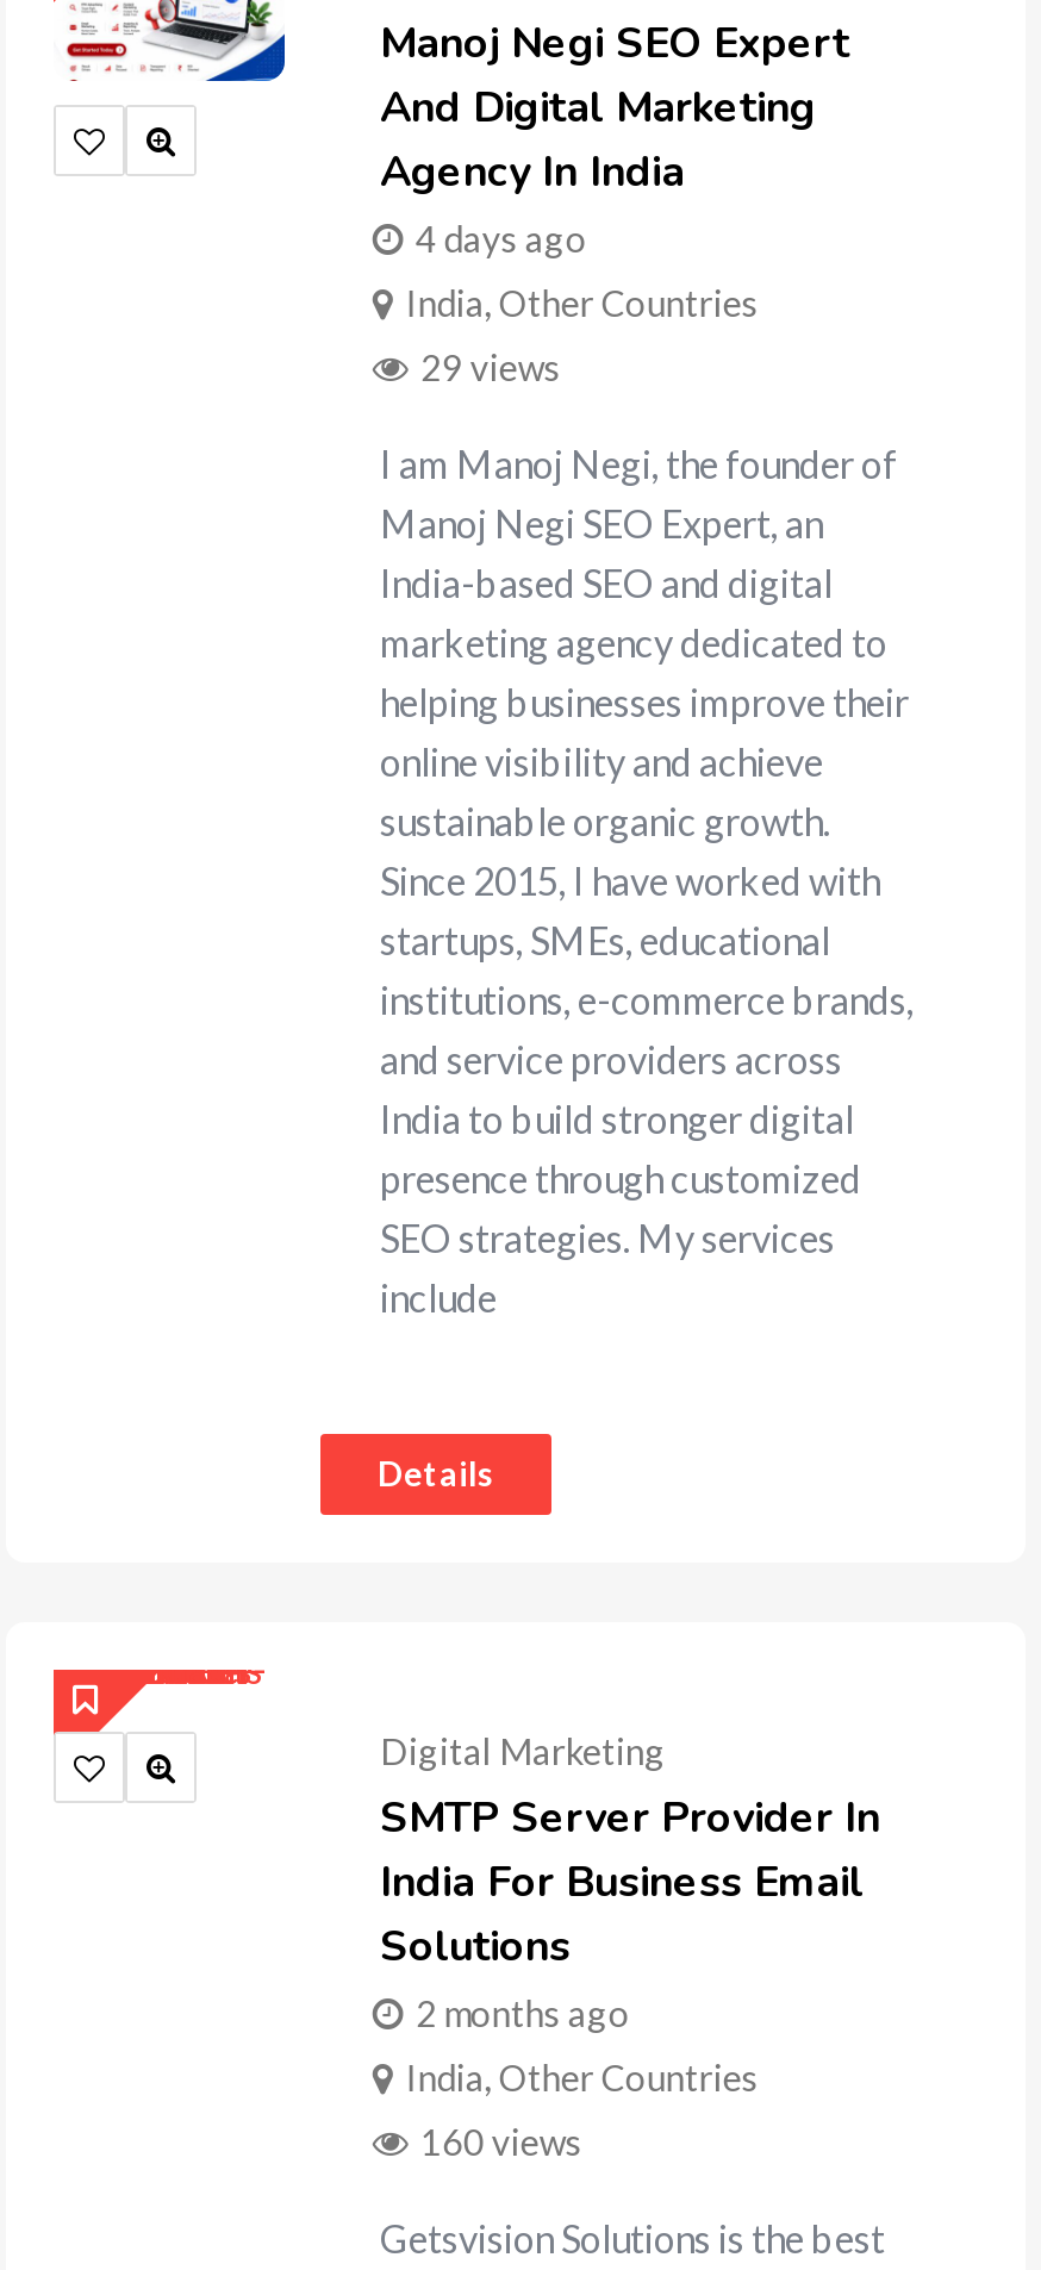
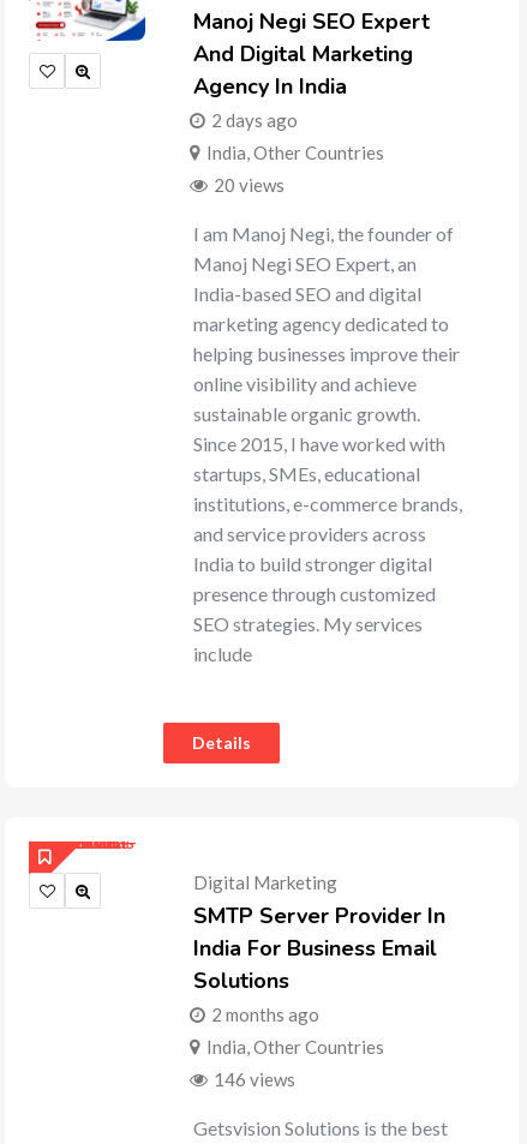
[415,217,587,260] 4 days ago -> [211,109,297,131] 2 days ago
[420,345,561,388] 29 views -> [213,174,284,196] 20 views
[420,2120,582,2163] 160 views -> [213,1068,295,1090] 146 views

